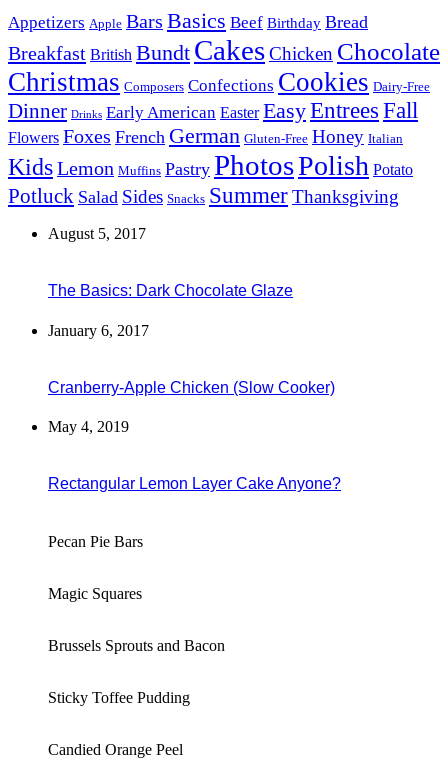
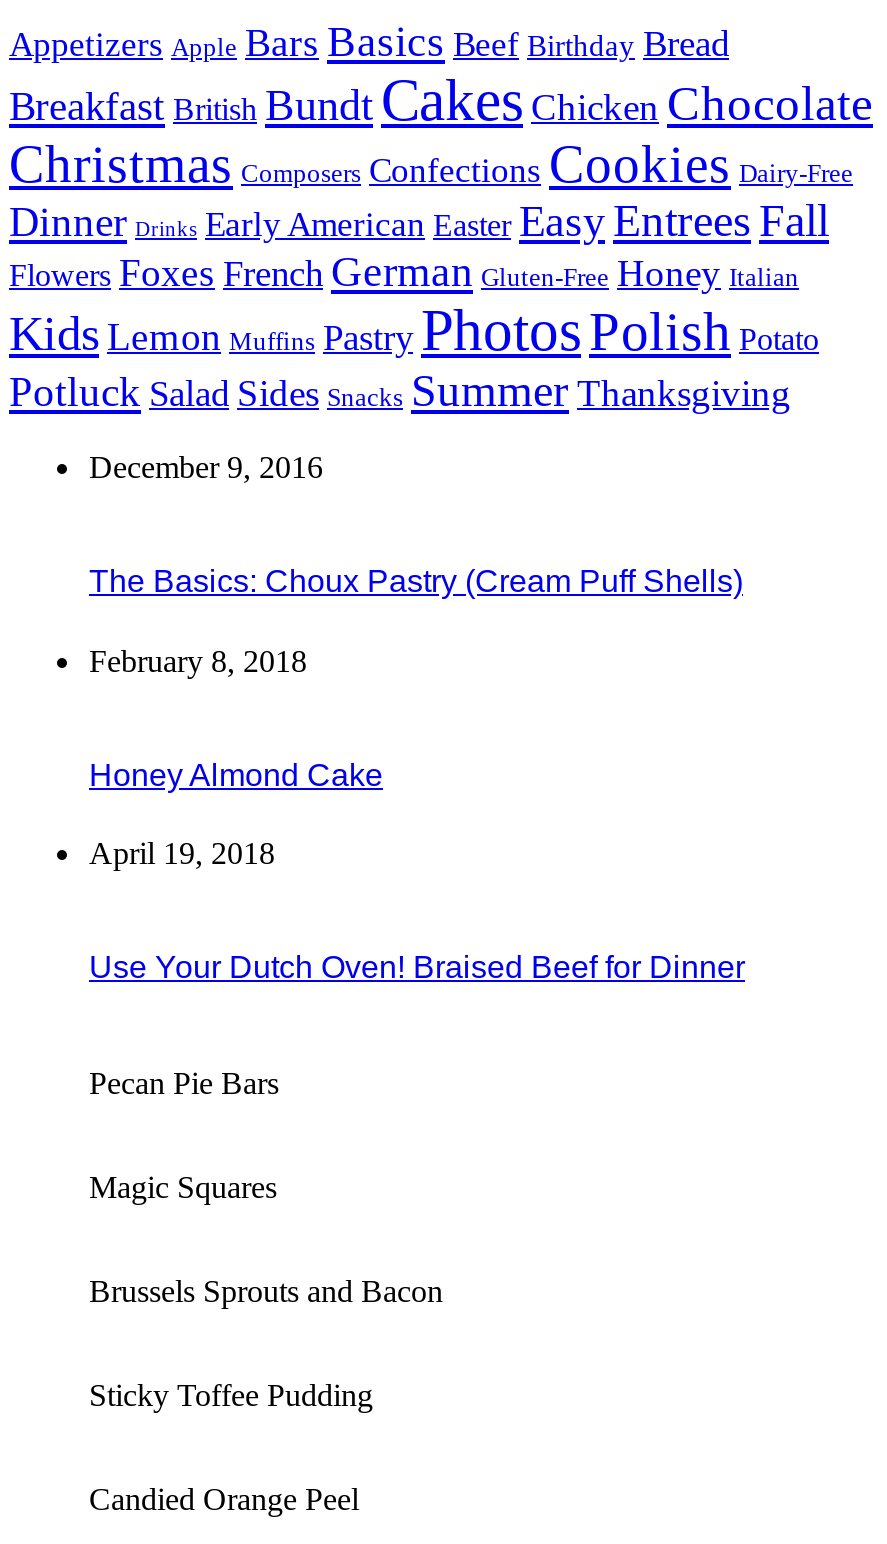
[48,225,146,242] August 5, 2017 -> [89,450,323,484] December 9, 2016
[48,282,293,299] The Basics: Dark Chocolate Glaze -> [89,565,743,599] The Basics: Choux Pastry (Cream Puff Shells)
[48,322,149,339] January 6, 2017 -> [89,643,307,677] February 8, 2018
[48,379,335,396] Cranberry-Apple Chicken (Slow Cooker) -> [89,758,383,792] Honey Almond Cake
[48,418,129,435] May 4, 2019 -> [89,836,275,870] April 19, 2018
[48,475,341,492] Rectangular Lemon Layer Cake Anyone? -> [89,951,745,985] Use Your Dutch Oven! Braised Beef for Dinner

